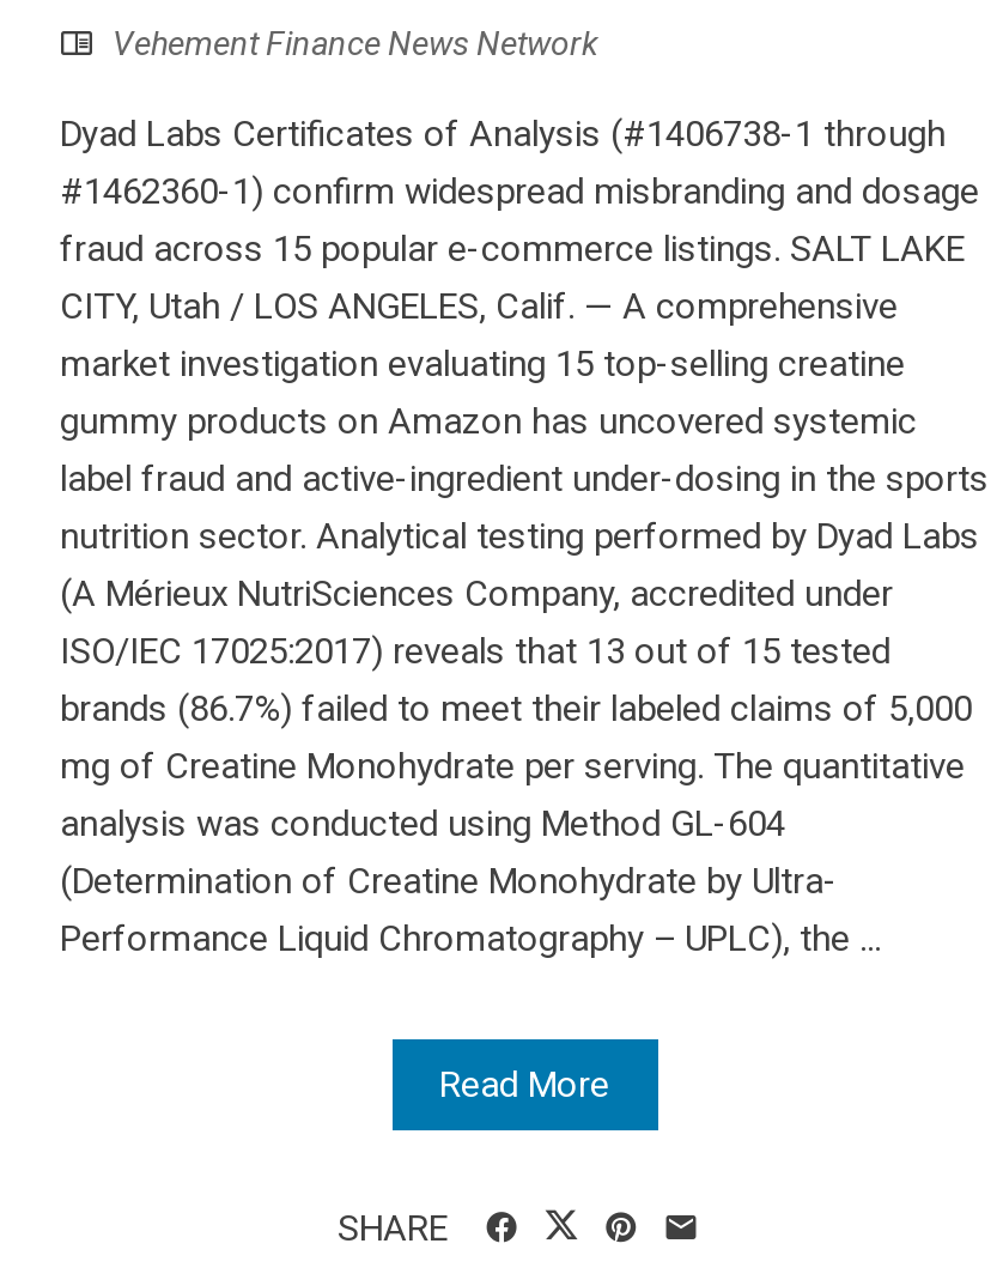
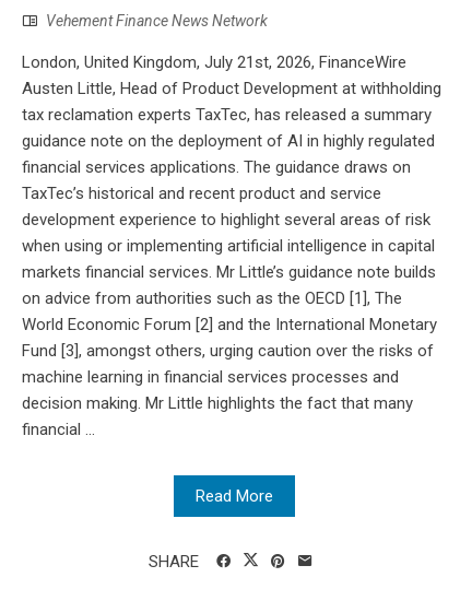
[60,113,989,961] Dyad Labs Certificates of Analysis (#1406738-1 through | #1462360-1) confirm widespread misbranding and dosage | fraud across 15 popular e-commerce listings. SALT LAKE | CITY, Utah / LOS ANGELES, Calif. — A comprehensive | market investigation evaluating 15 top-selling creatine | gummy products on Amazon has uncovered systemic | label fraud and active-ingredient under-dosing in the sports | nutrition sector. Analytical testing performed by Dyad Labs | (A Mérieux NutriSciences Company, accredited under | ISO/IEC 17025:2017) reveals that 13 out of 15 tested | brands (86.7%) failed to meet their labeled claims of 5,000 | mg of Creatine Monohydrate per serving. The quantitative | analysis was conducted using Method GL-604 | (Determination of Creatine Monohydrate by Ultra- | Performance Liquid Chromatography – UPLC), the ... -> [22,53,441,440] London, United Kingdom, July 21st, 2026, FinanceWire | Austen Little, Head of Product Development at withholding | tax reclamation experts TaxTec, has released a summary | guidance note on the deployment of AI in highly regulated | financial services applications. The guidance draws on | TaxTec’s historical and recent product and service | development experience to highlight several areas of risk | when using or implementing artificial intelligence in capital | markets financial services. Mr Little’s guidance note builds | on advice from authorities such as the OECD [1], The | World Economic Forum [2] and the International Monetary | Fund [3], amongst others, urging caution over the risks of | machine learning in financial services processes and | decision making. Mr Little highlights the fact that many | financial ...

